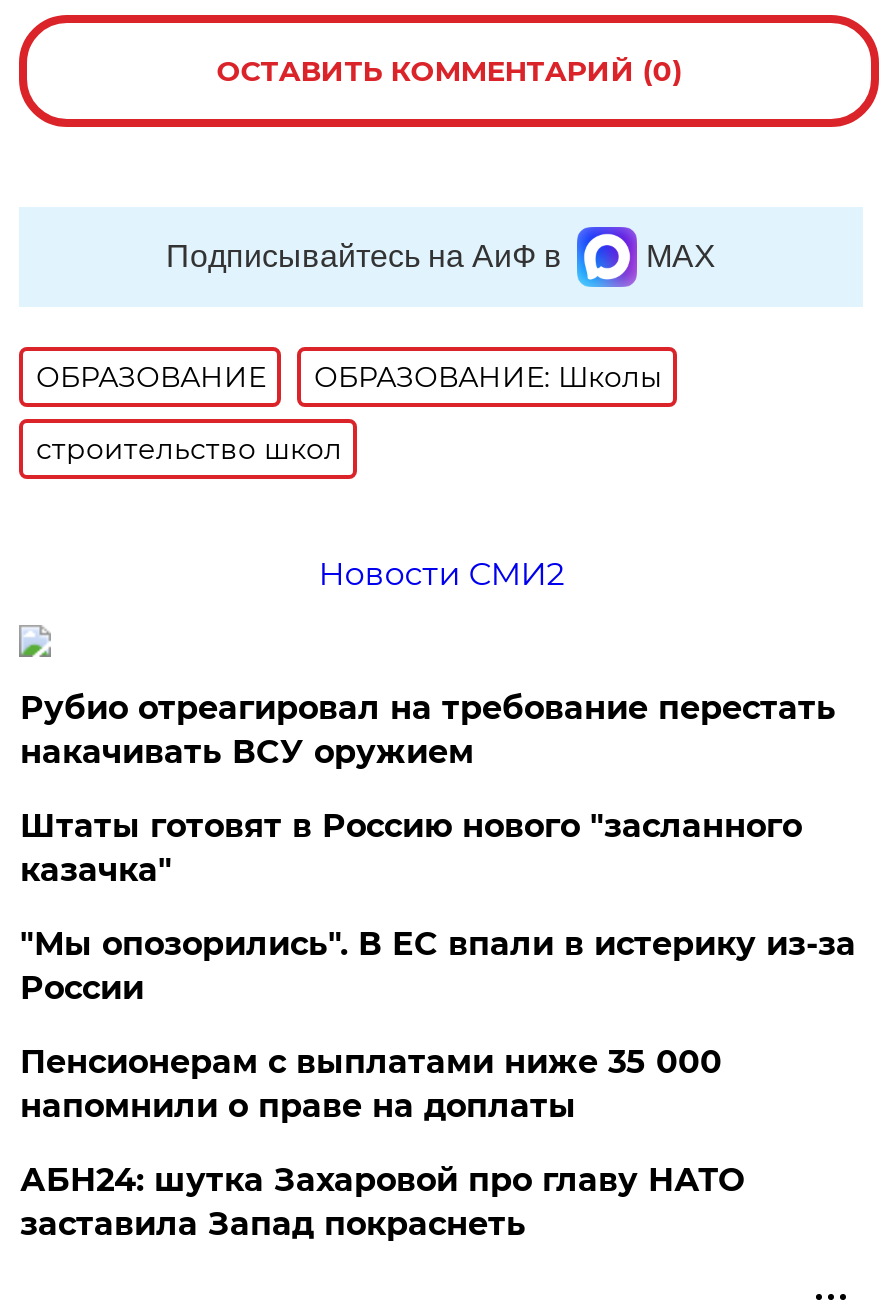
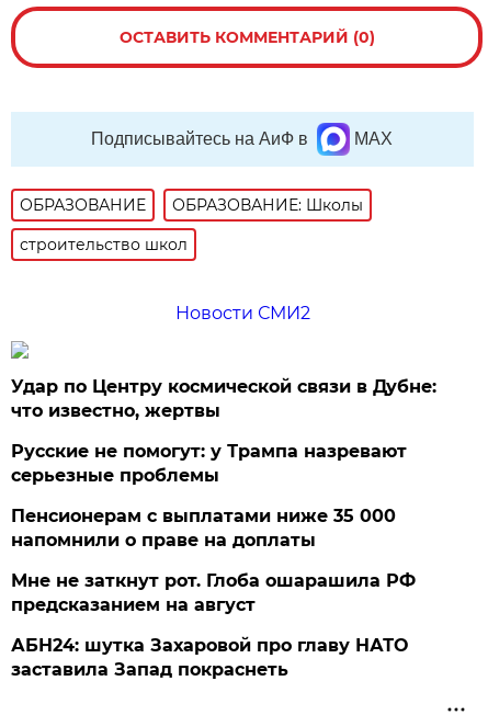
[20,689,856,1007] Рубио отреагировал на требование перестать | накачивать ВСУ оружием | Штаты готовят в Россию нового "засланного | казачка" | "Мы опозорились". В ЕС впали в истерику из-за | России -> [11,376,437,486] Удар по Центру космической связи в Дубне: | что известно, жертвы | Русские не помогут: у Трампа назревают | серьезные проблемы
moved [20,1043,722,1125] -> [11,505,396,550]: Пенсионерам с выплатами ниже 35 000 | напомнили о праве на доплаты
none -> [11,570,416,615] Мне не заткнут рот. Глоба ошарашила РФ | предсказанием на август

